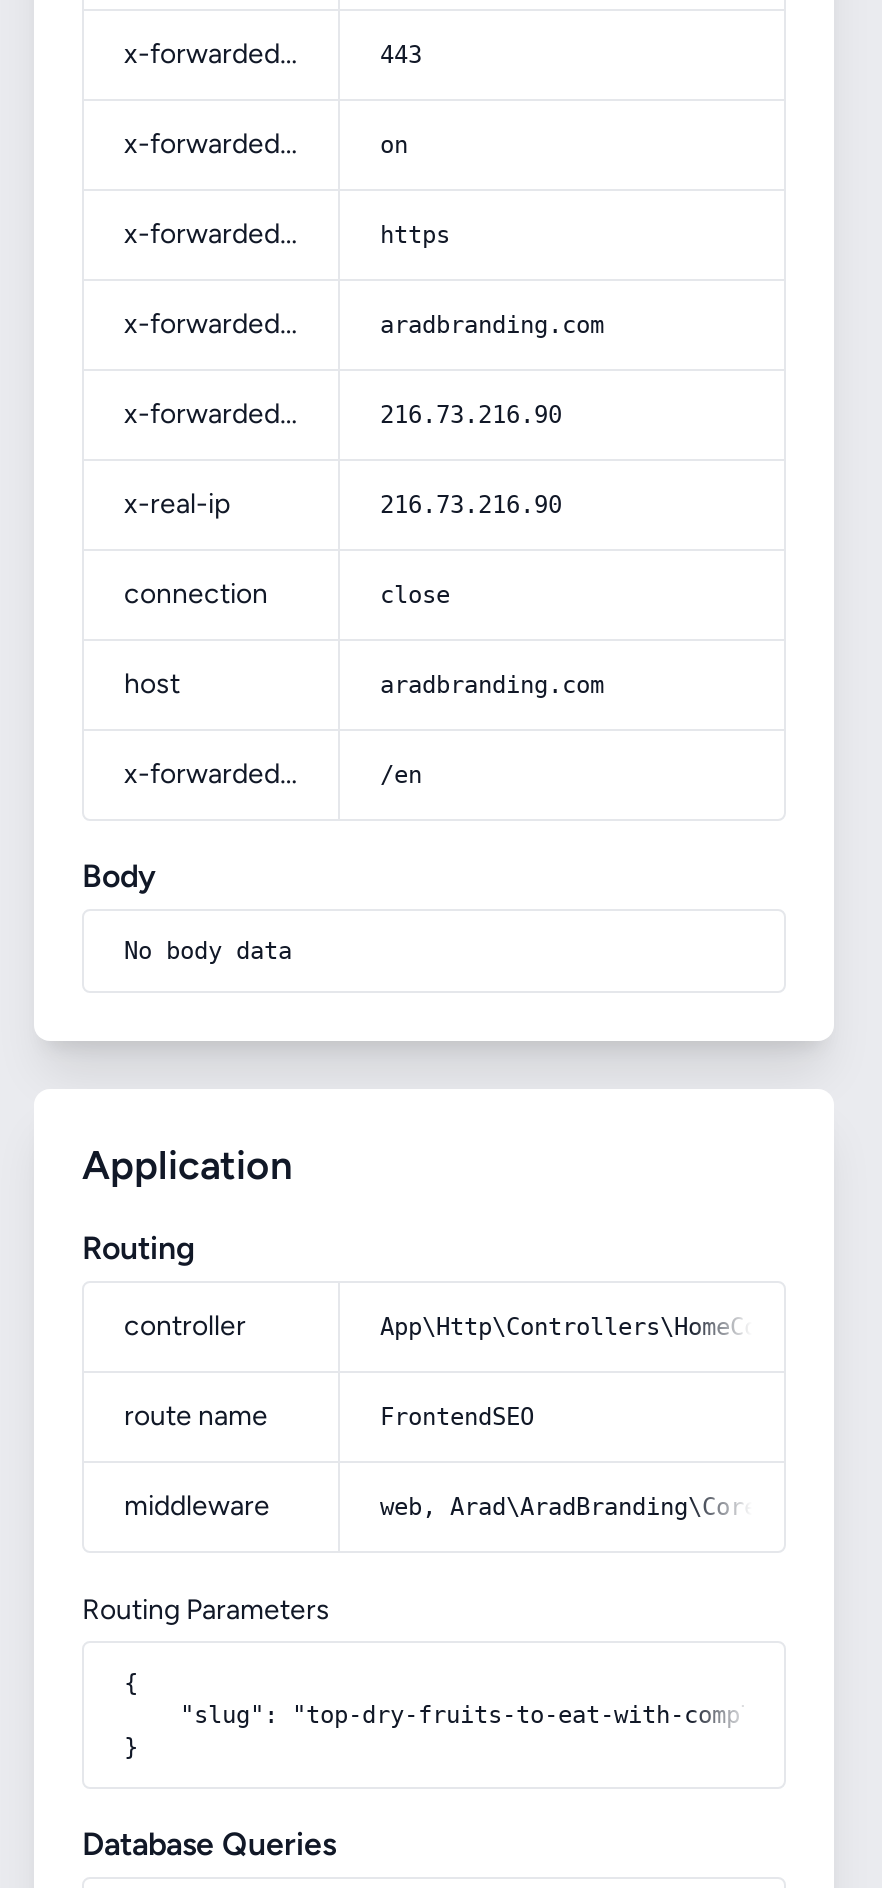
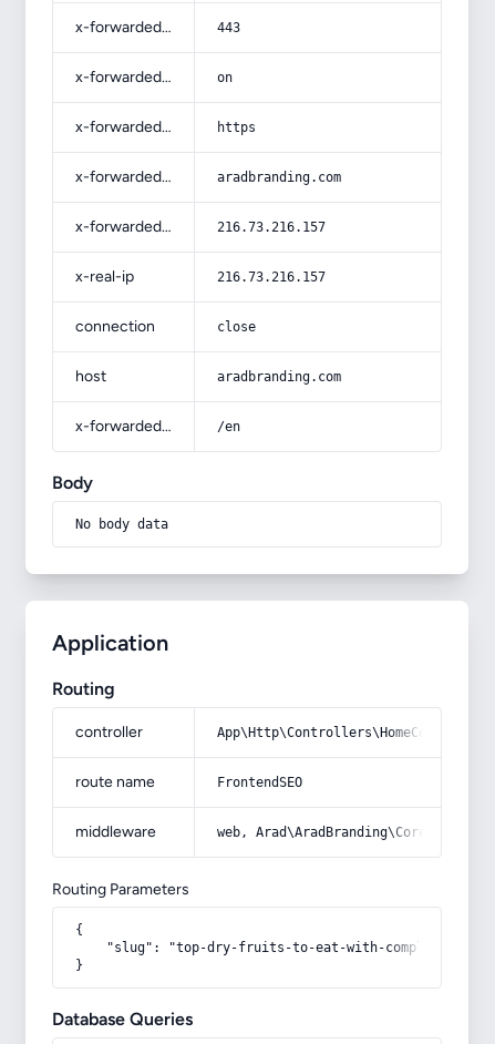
[380,401,562,429] 216.73.216.90 -> [217,219,326,235] 216.73.216.157
[380,491,562,519] 216.73.216.90 -> [217,269,326,285] 216.73.216.157

